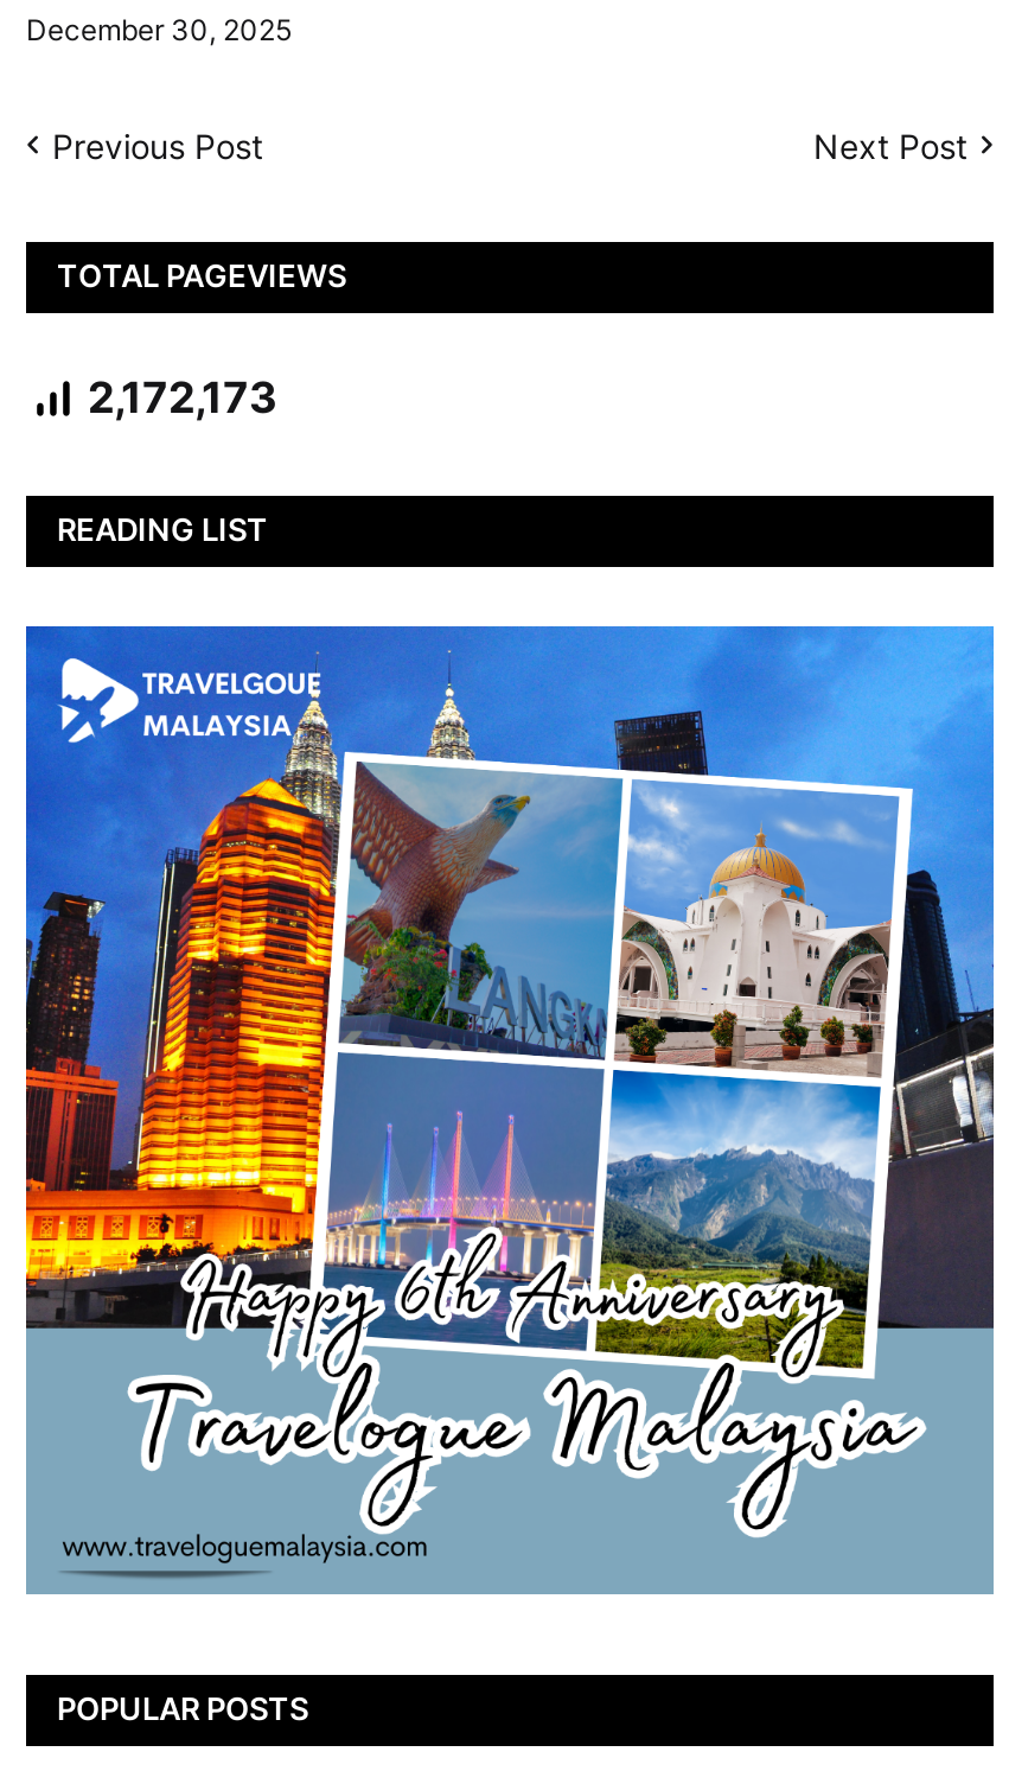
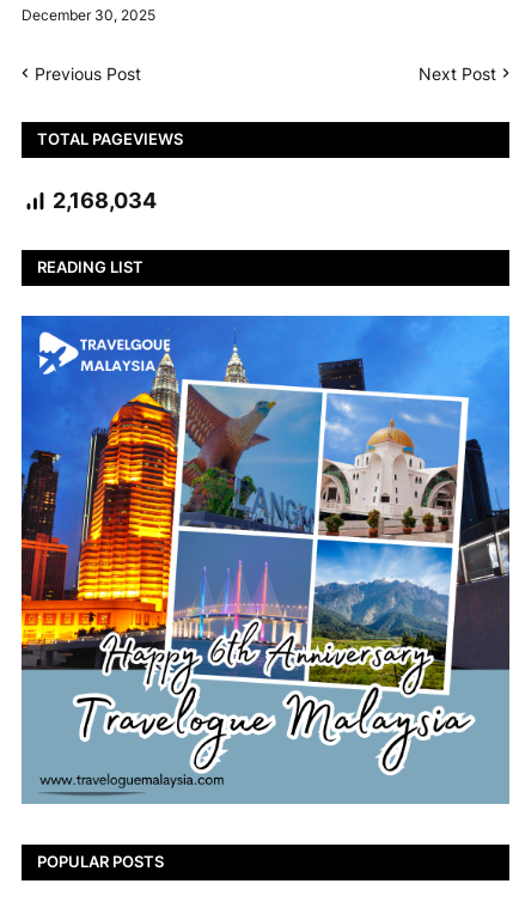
[88,371,277,421] 2,172,173 -> [53,187,157,212] 2,168,034

